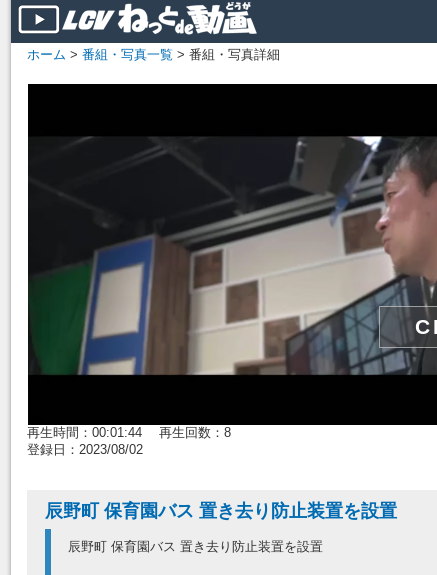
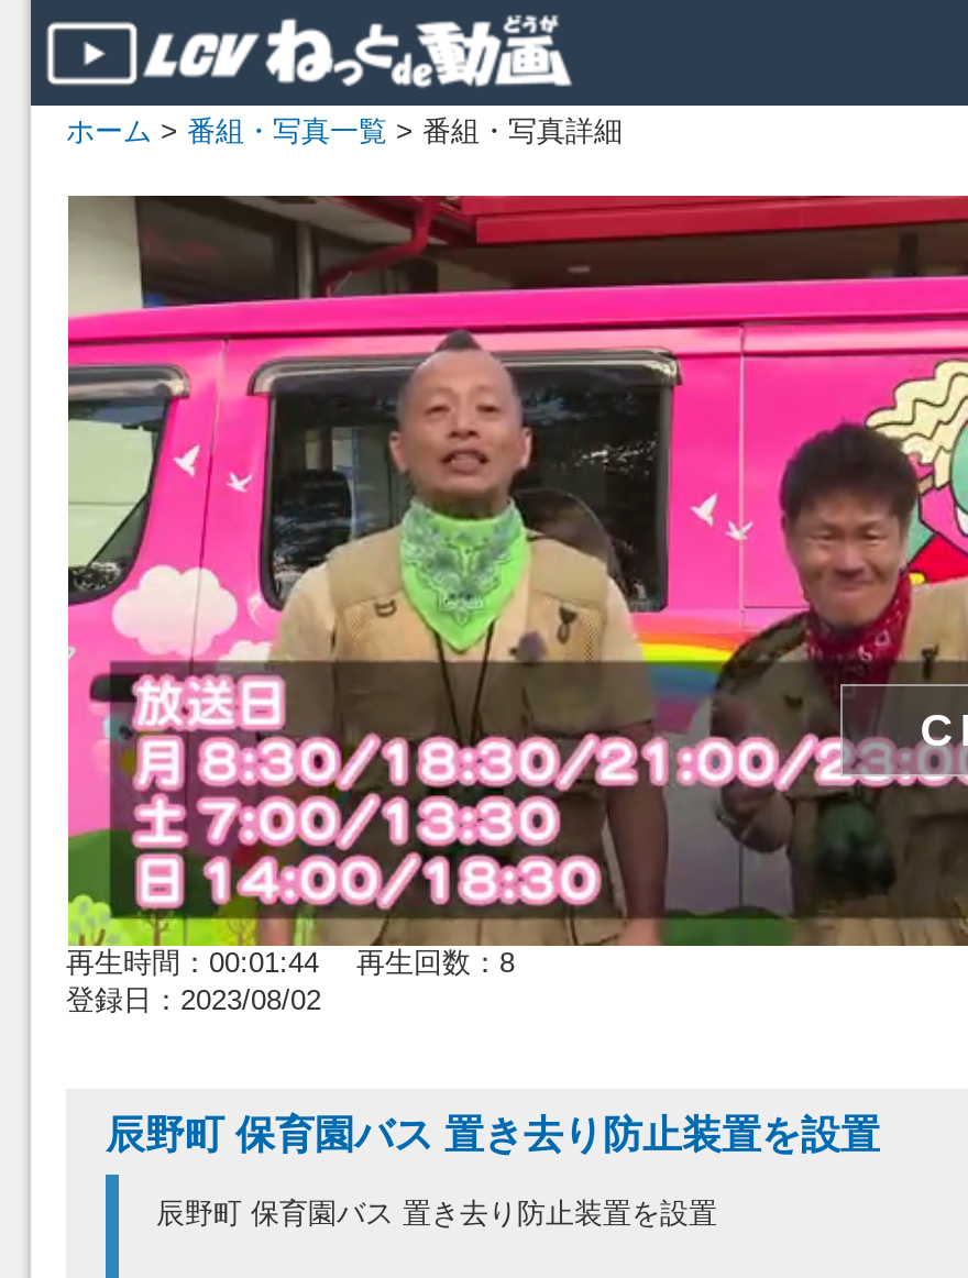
[27,83,434,426] [image] -> [66,194,961,948] [image]

